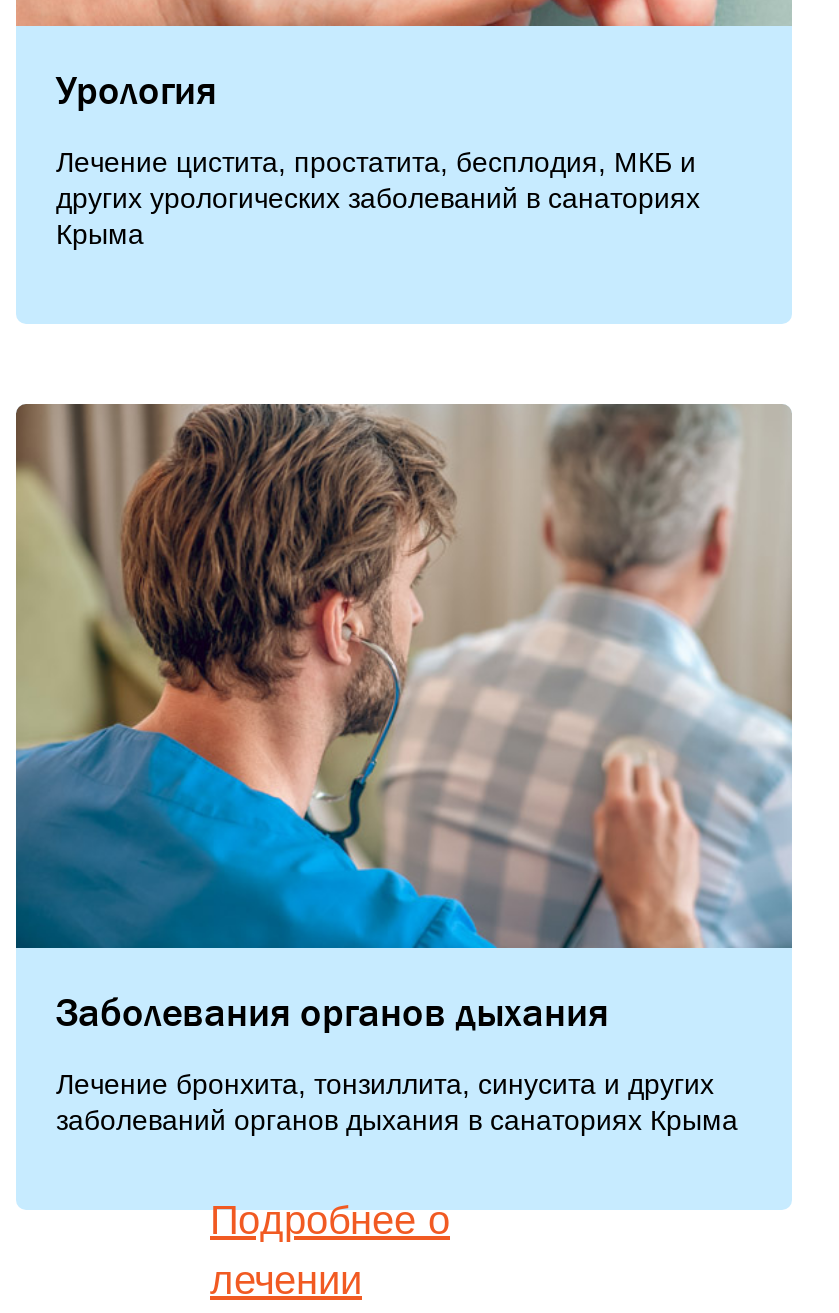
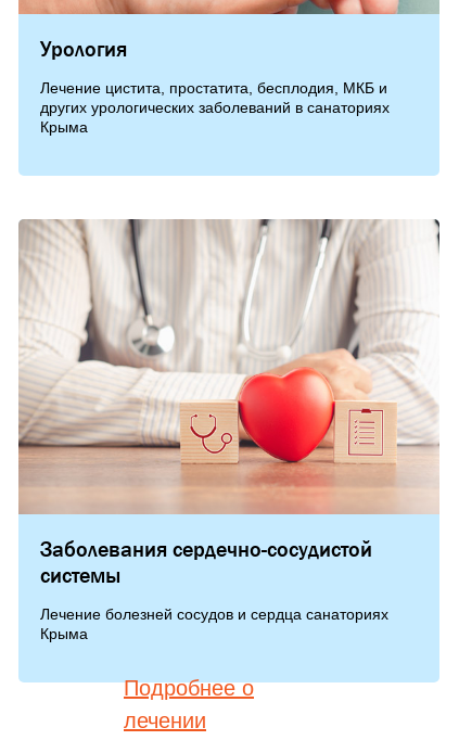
[14,404,794,1034] [image] | Заболевания органов дыхания -> [17,218,439,587] [image] | Заболевания сердечно-сосудистой | системы
[56,1068,738,1136] Лечение бронхита, тонзиллита, синусита и других | заболеваний органов дыхания в санаториях Крыма -> [40,605,388,642] Лечение болезней сосудов и сердца санаториях | Крыма

